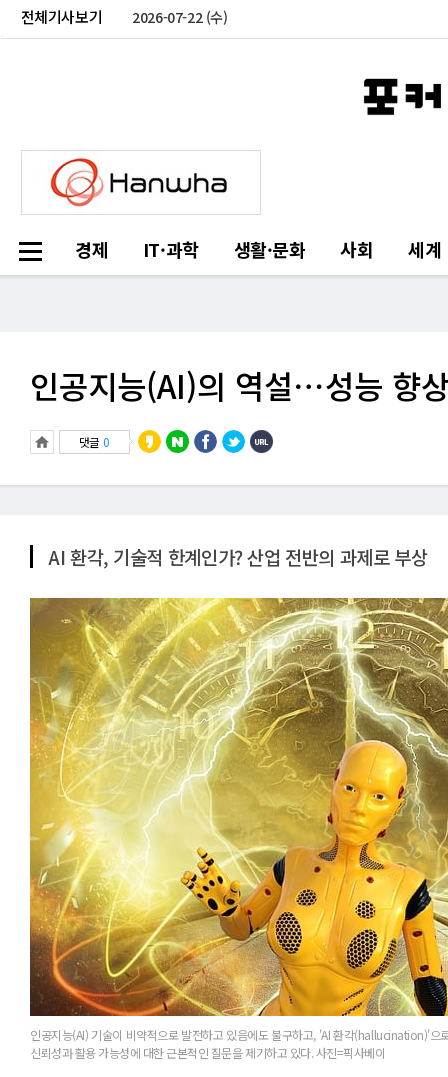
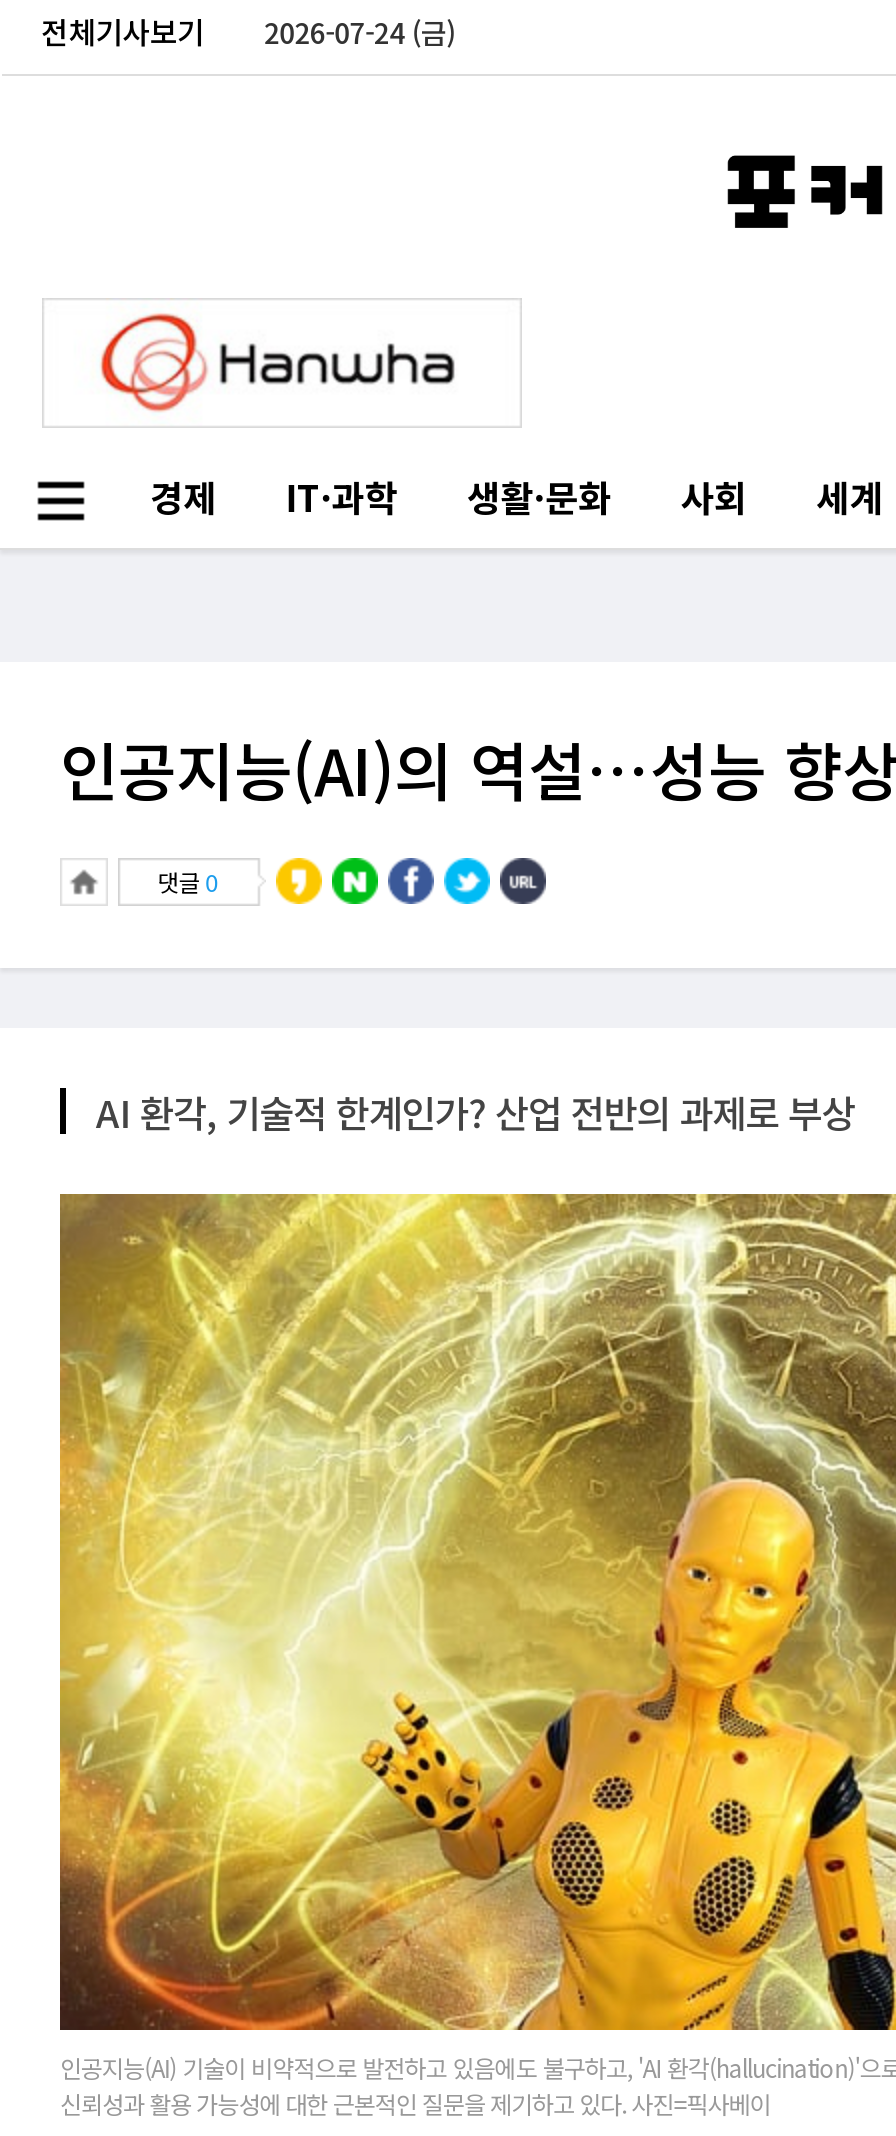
[20,6,228,27] 전체기사보기 2026-07-22 (수) -> [41,10,455,52] 전체기사보기 2026-07-24 (금)

